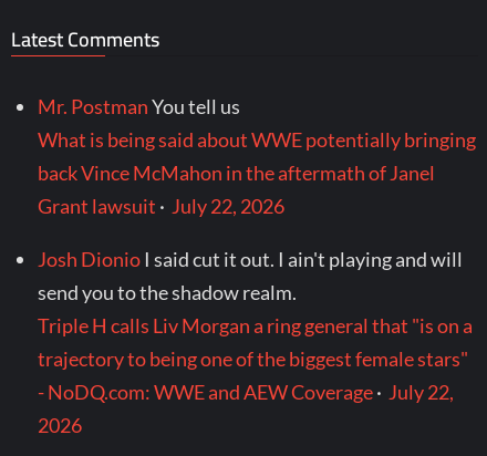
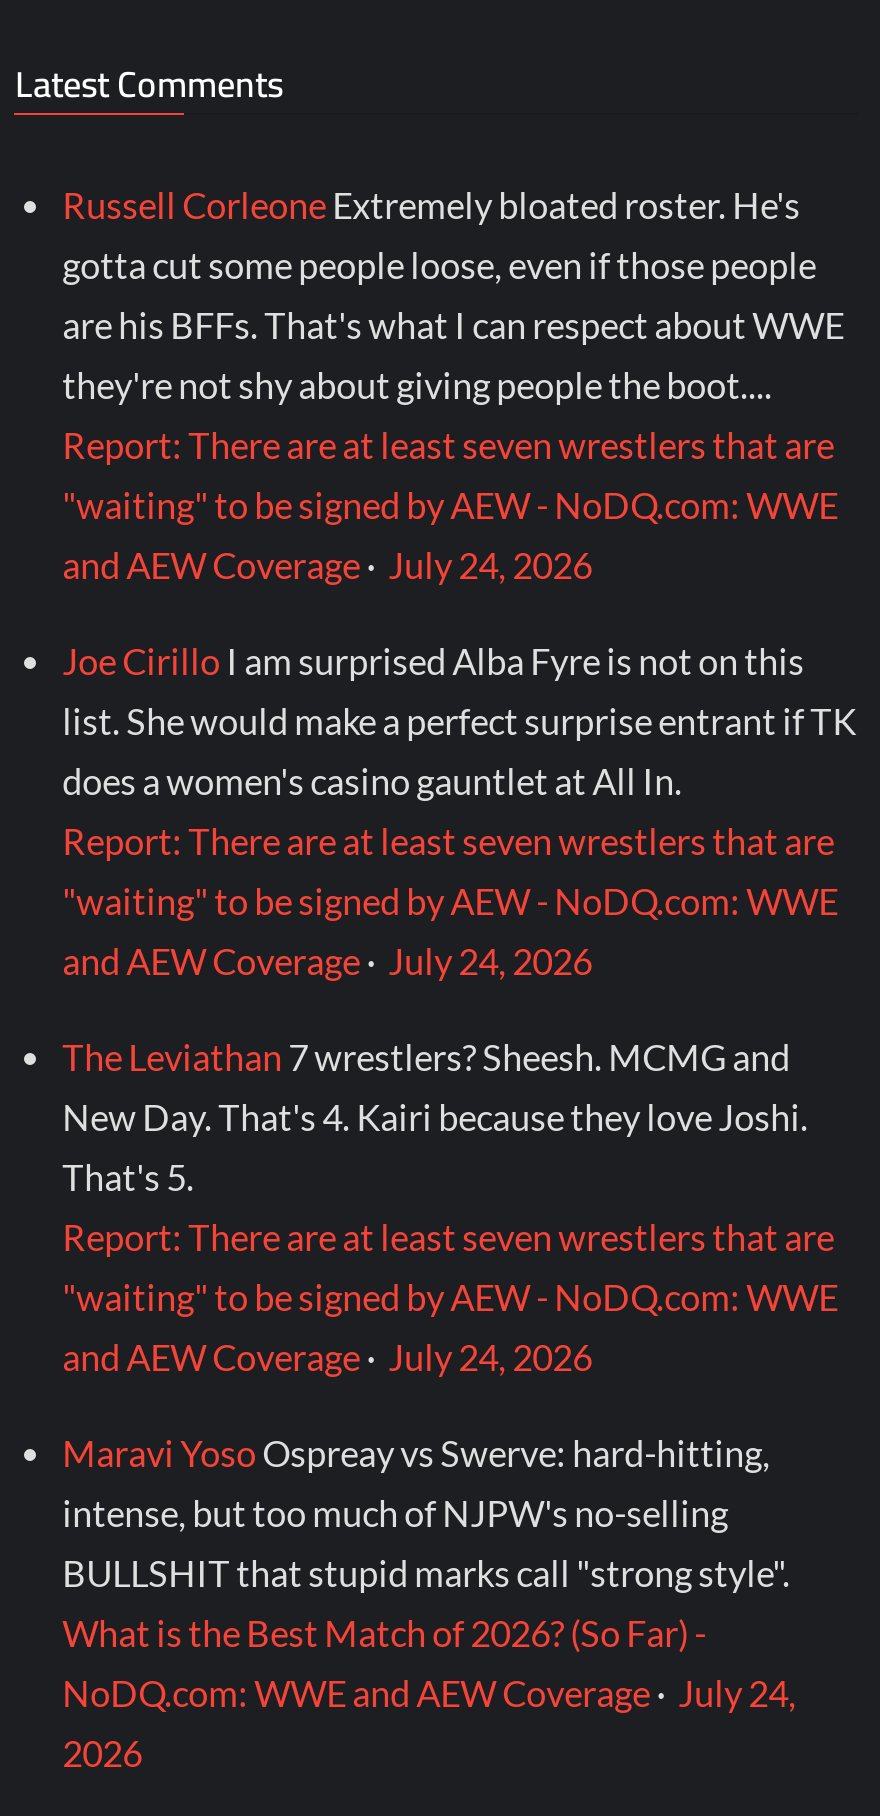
[38,94,476,404] Mr. Postman You tell us | What is being said about WWE potentially bringing | back Vince McMahon in the aftermath of Janel | Grant lawsuit · July 22, 2026 | Josh Dionio I said cut it out. I ain't playing and will | send you to the shadow realm. | Triple H calls Liv Morgan a ring general that "is on a | trajectory to being one of the biggest female stars" | - NoDQ.com: WWE and AEW Coverage · July 22, -> [62,183,856,1715] Russell Corleone Extremely bloated roster. He's | gotta cut some people loose, even if those people | are his BFFs. That's what I can respect about WWE | they're not shy about giving people the boot.... | Report: There are at least seven wrestlers that are | "waiting" to be signed by AEW - NoDQ.com: WWE | and AEW Coverage · July 24, 2026 | Joe Cirillo I am surprised Alba Fyre is not on this | list. She would make a perfect surprise entrant if TK | does a women's casino gauntlet at All In. | Report: There are at least seven wrestlers that are | "waiting" to be signed by AEW - NoDQ.com: WWE | and AEW Coverage · July 24, 2026 | The Leviathan 7 wrestlers? Sheesh. MCMG and | New Day. That's 4. Kairi because they love Joshi. | That's 5. | Report: There are at least seven wrestlers that are | "waiting" to be signed by AEW - NoDQ.com: WWE | and AEW Coverage · July 24, 2026 | Maravi Yoso Ospreay vs Swerve: hard-hitting, | intense, but too much of NJPW's no-selling | BULLSHIT that stupid marks call "strong style". | What is the Best Match of 2026? (So Far) - | NoDQ.com: WWE and AEW Coverage · July 24,

